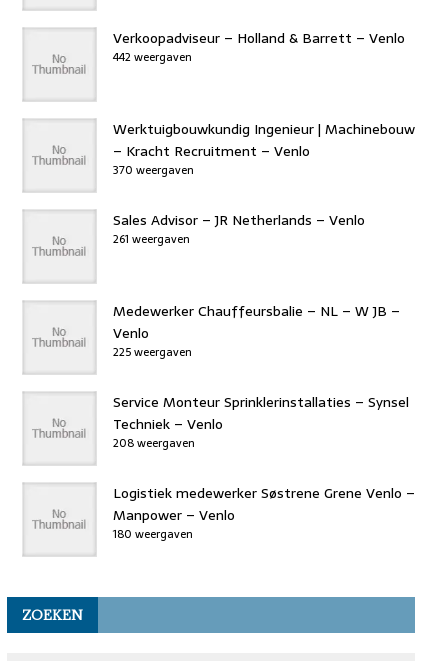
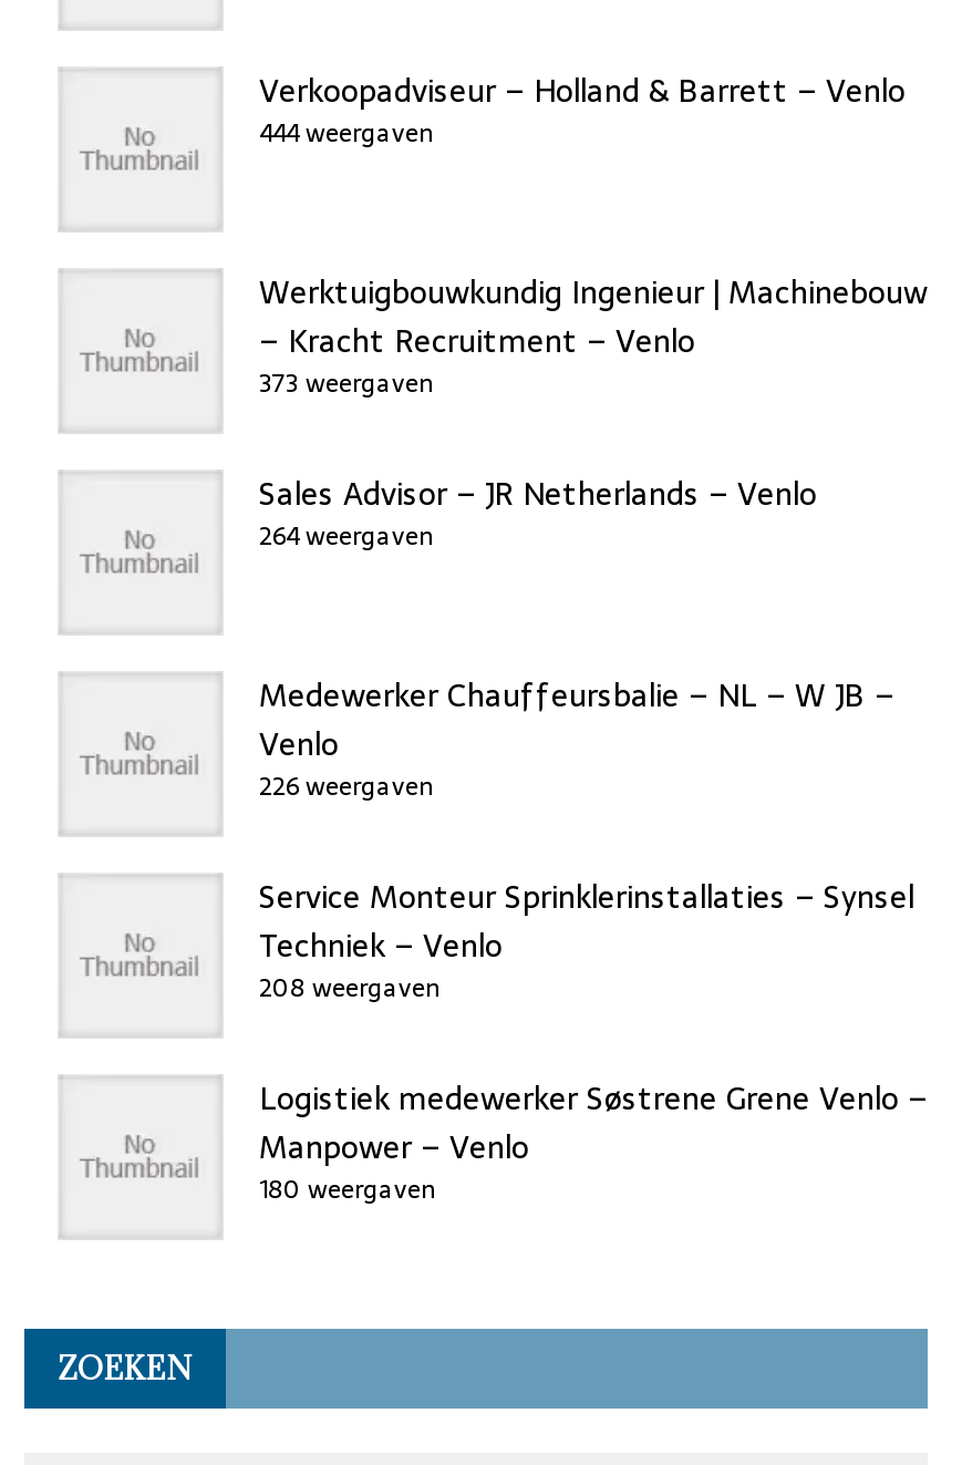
[113,48,192,66] 442 weergaven -> [259,112,434,152] 444 weergaven
[113,161,194,179] 370 weergaven -> [259,362,434,402] 373 weergaven
[113,230,190,248] 261 weergaven -> [259,515,434,555] 264 weergaven
[113,343,192,361] 225 weergaven -> [259,765,434,805] 226 weergaven

